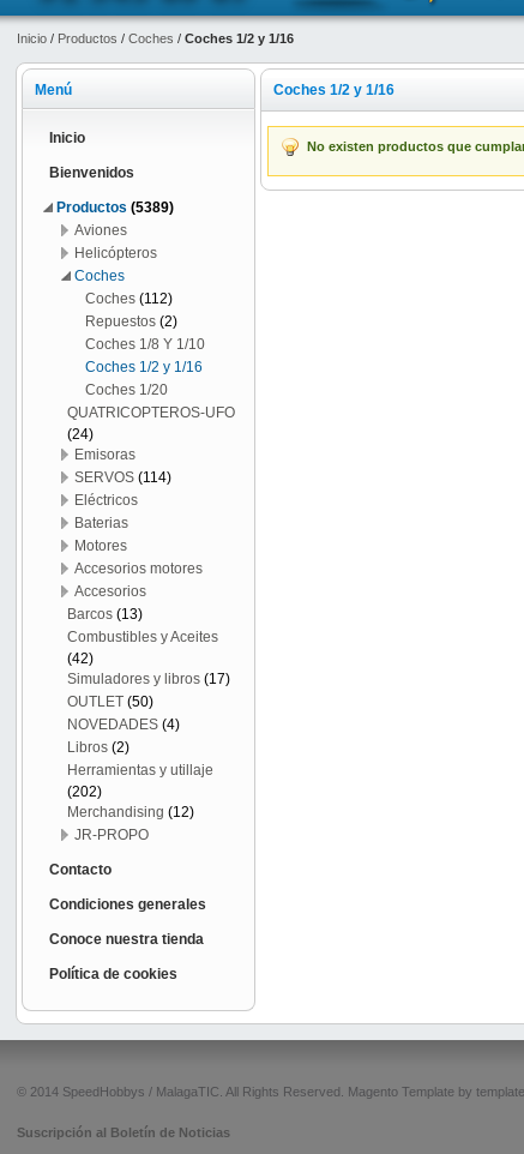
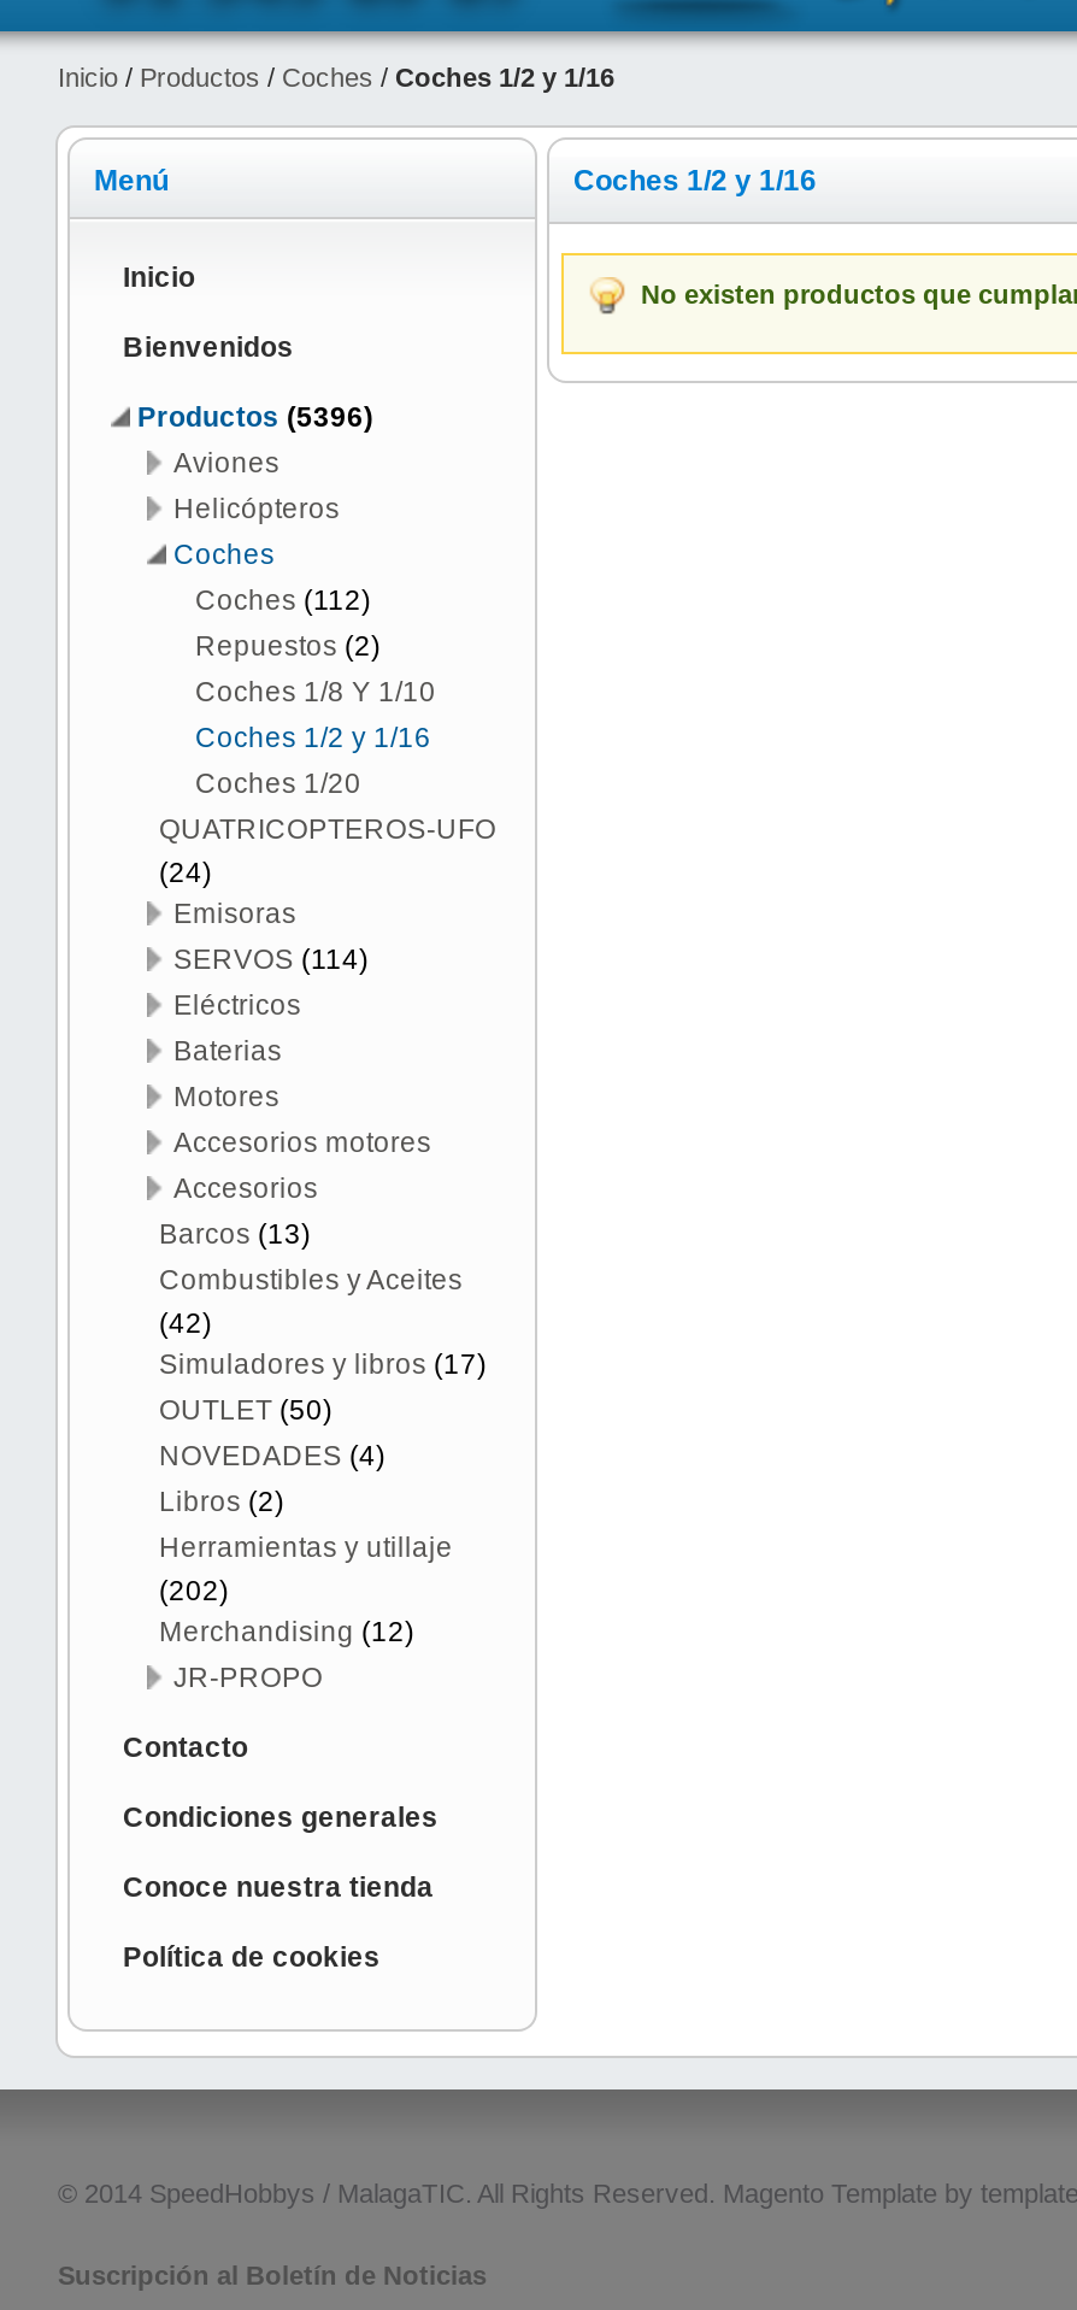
[56,200,174,215] Productos (5389) -> [137,402,373,431] Productos (5396)

